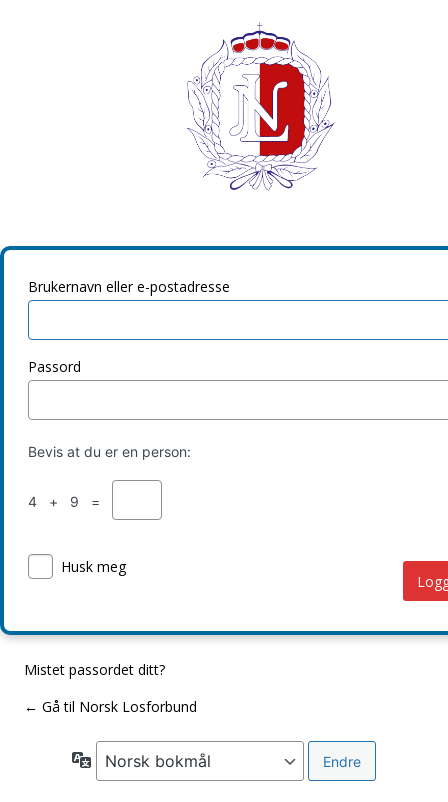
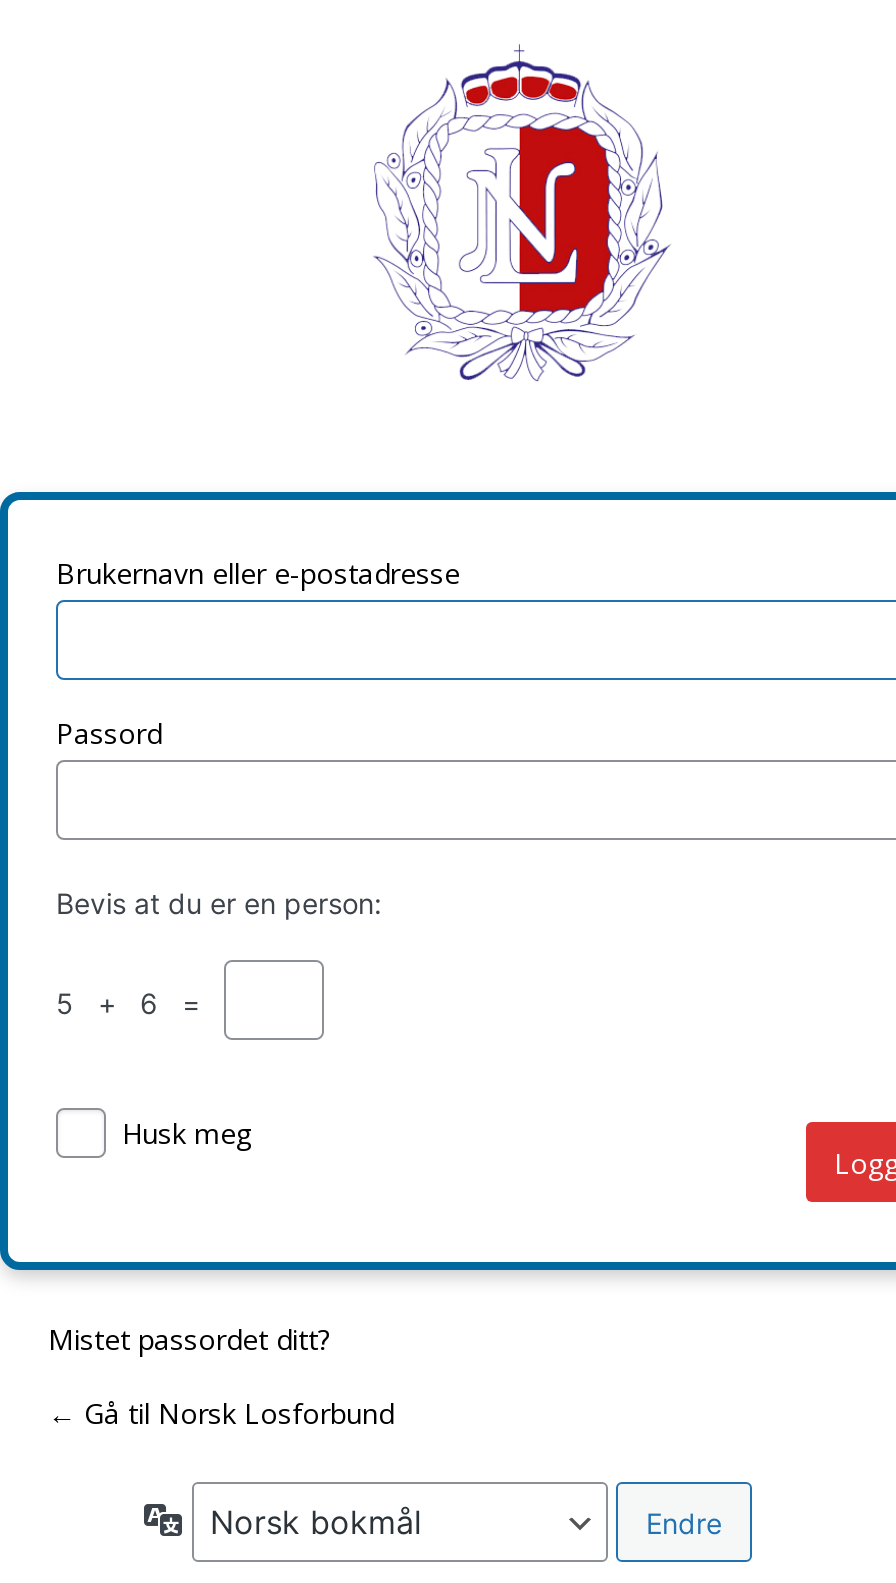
[28,493,108,510] 4 + 9 = -> [56,985,216,1019] 5 + 6 =

